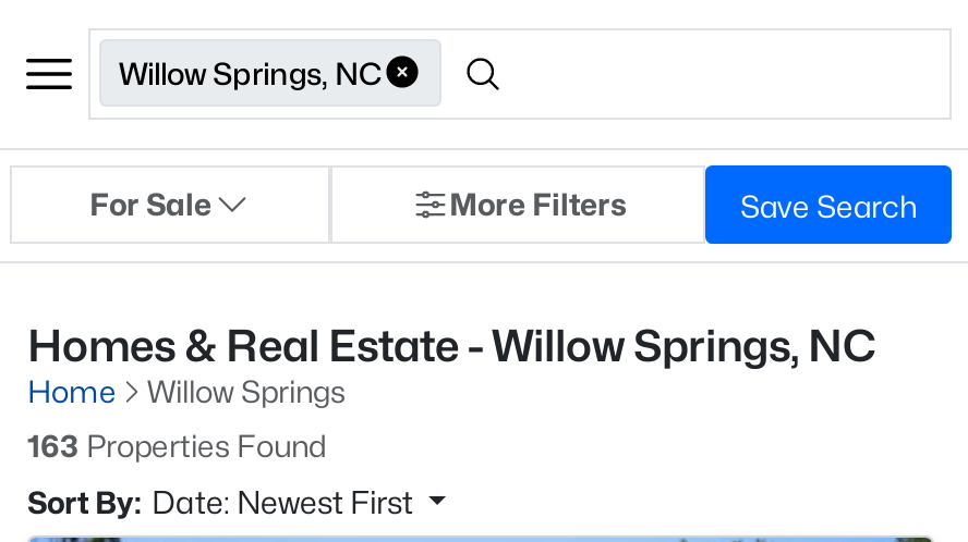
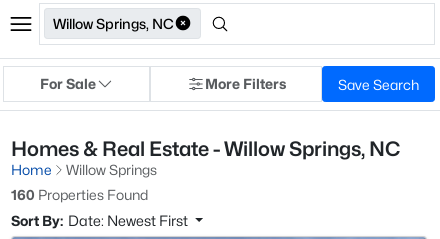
[27,427,326,464] 163 Properties Found -> [11,186,148,203] 160 Properties Found

